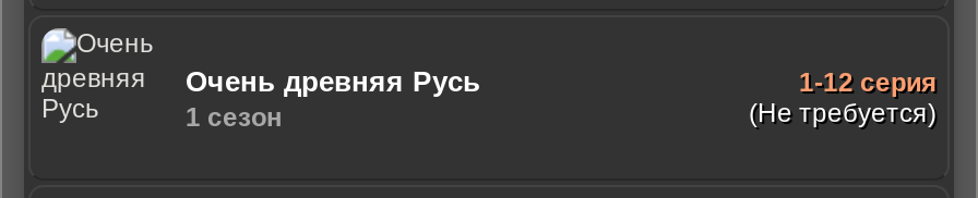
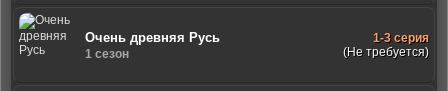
[799,68,937,98] 1-12 серия -> [373,31,429,45] 1-3 серия

